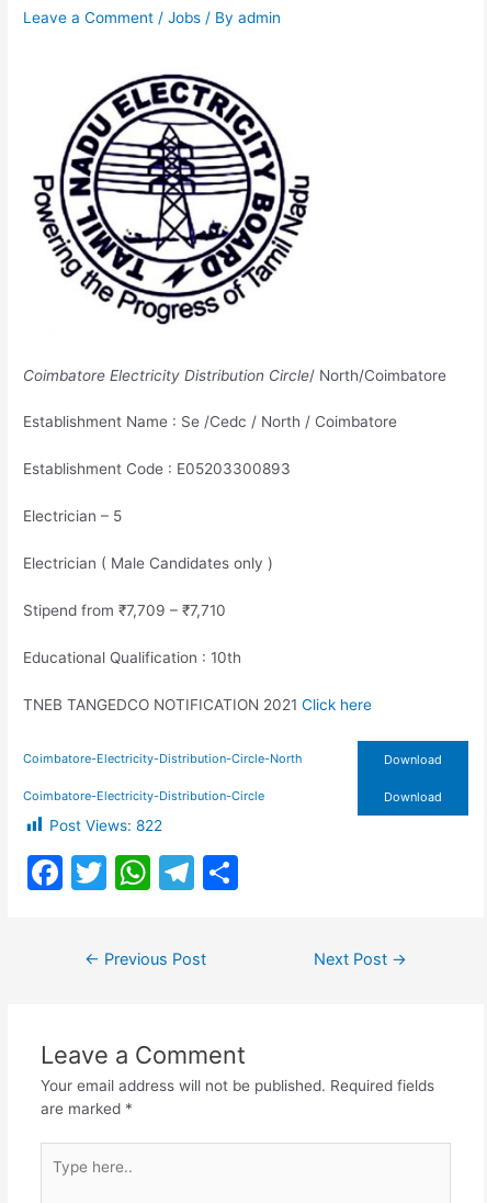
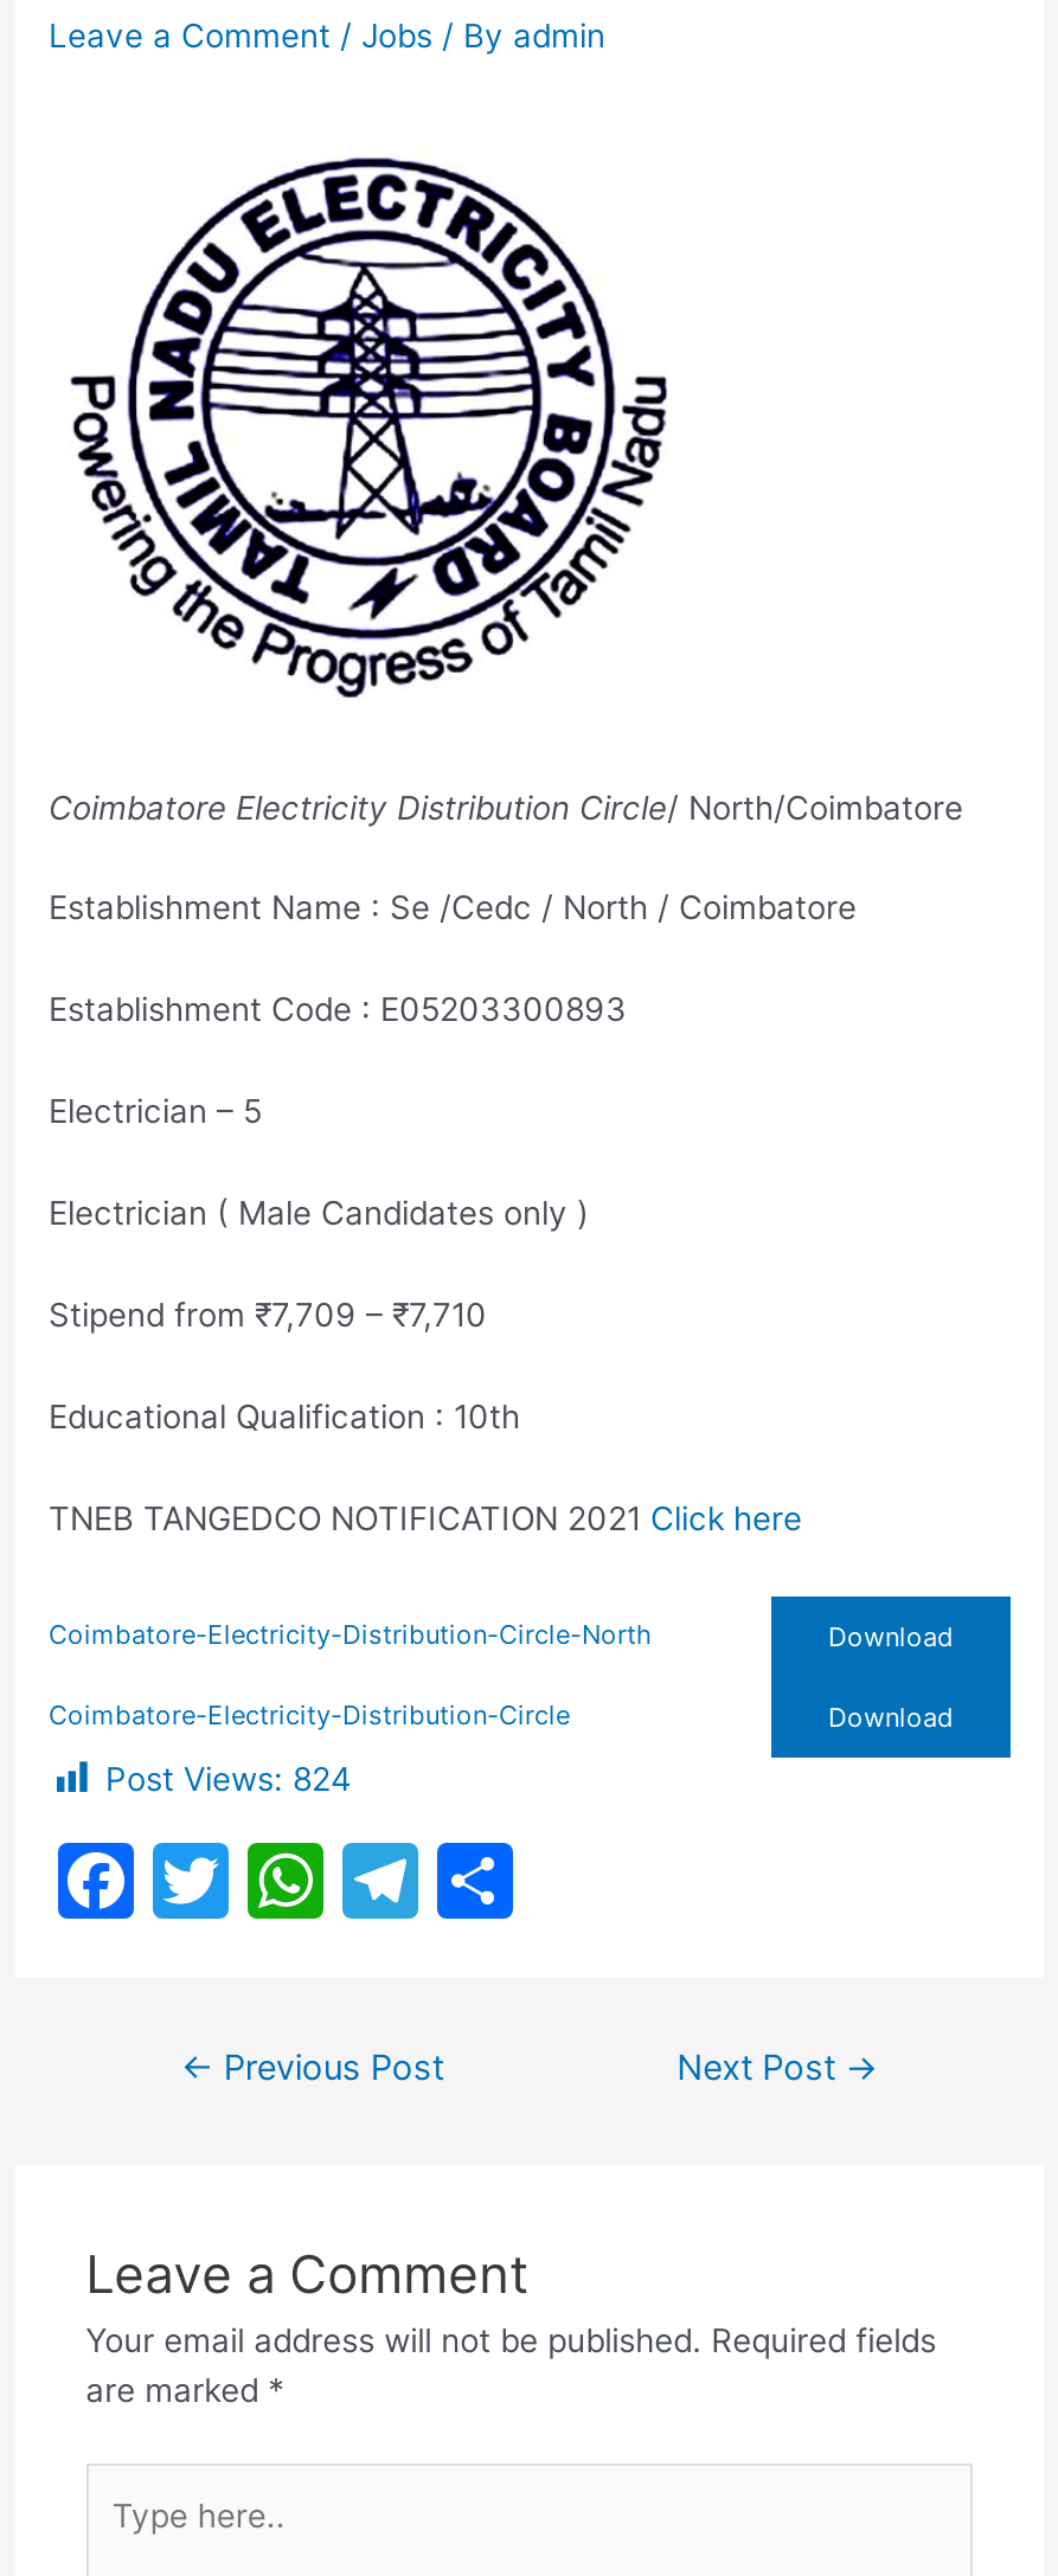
[49,816,162,834] Post Views: 822 -> [105,1759,352,1797] Post Views: 824

